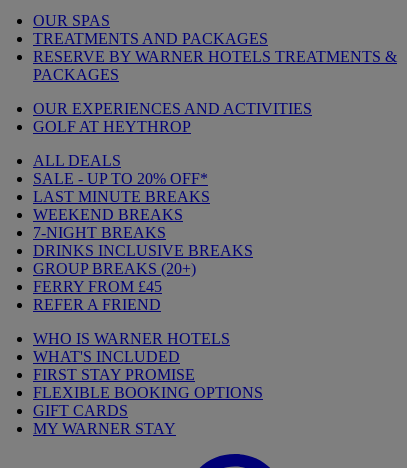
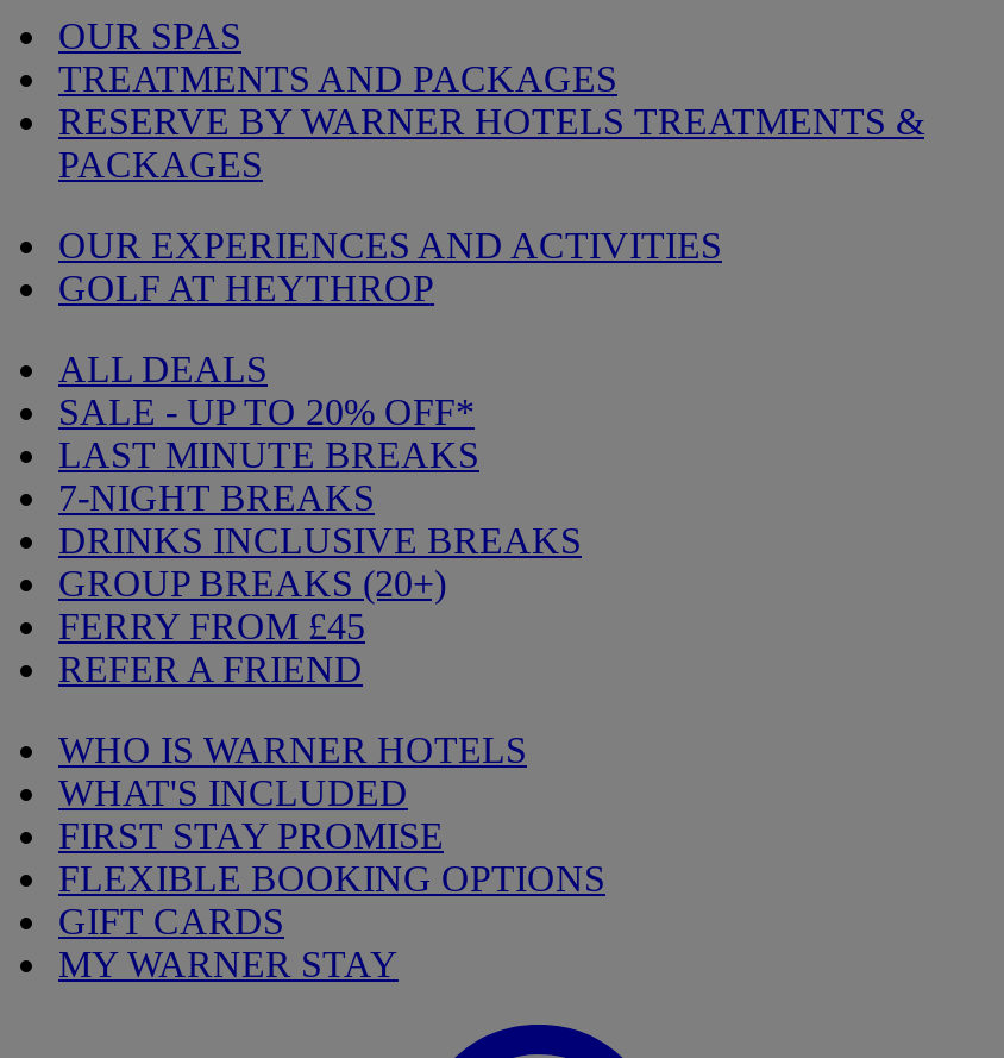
[33,206,183,223] WEEKEND BREAKS -> none

